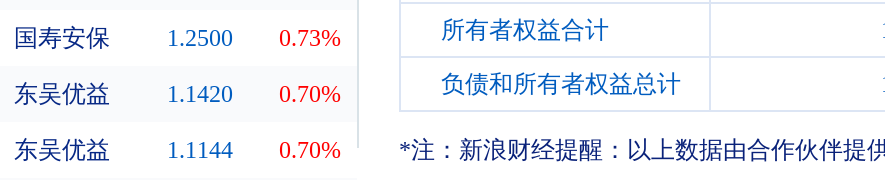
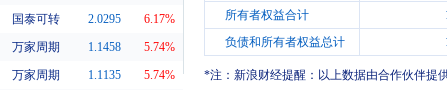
[14,24,341,52] 国寿安保 | 1.2500 | 0.73% -> [11,12,175,26] 国泰可转 | 2.0295 | 6.17%
[14,80,341,108] 东吴优益 | 1.1420 | 0.70% -> [11,40,175,54] 万家周期 | 1.1458 | 5.74%
[14,136,341,164] 东吴优益 | 1.1144 | 0.70% -> [11,68,175,82] 万家周期 | 1.1135 | 5.74%

